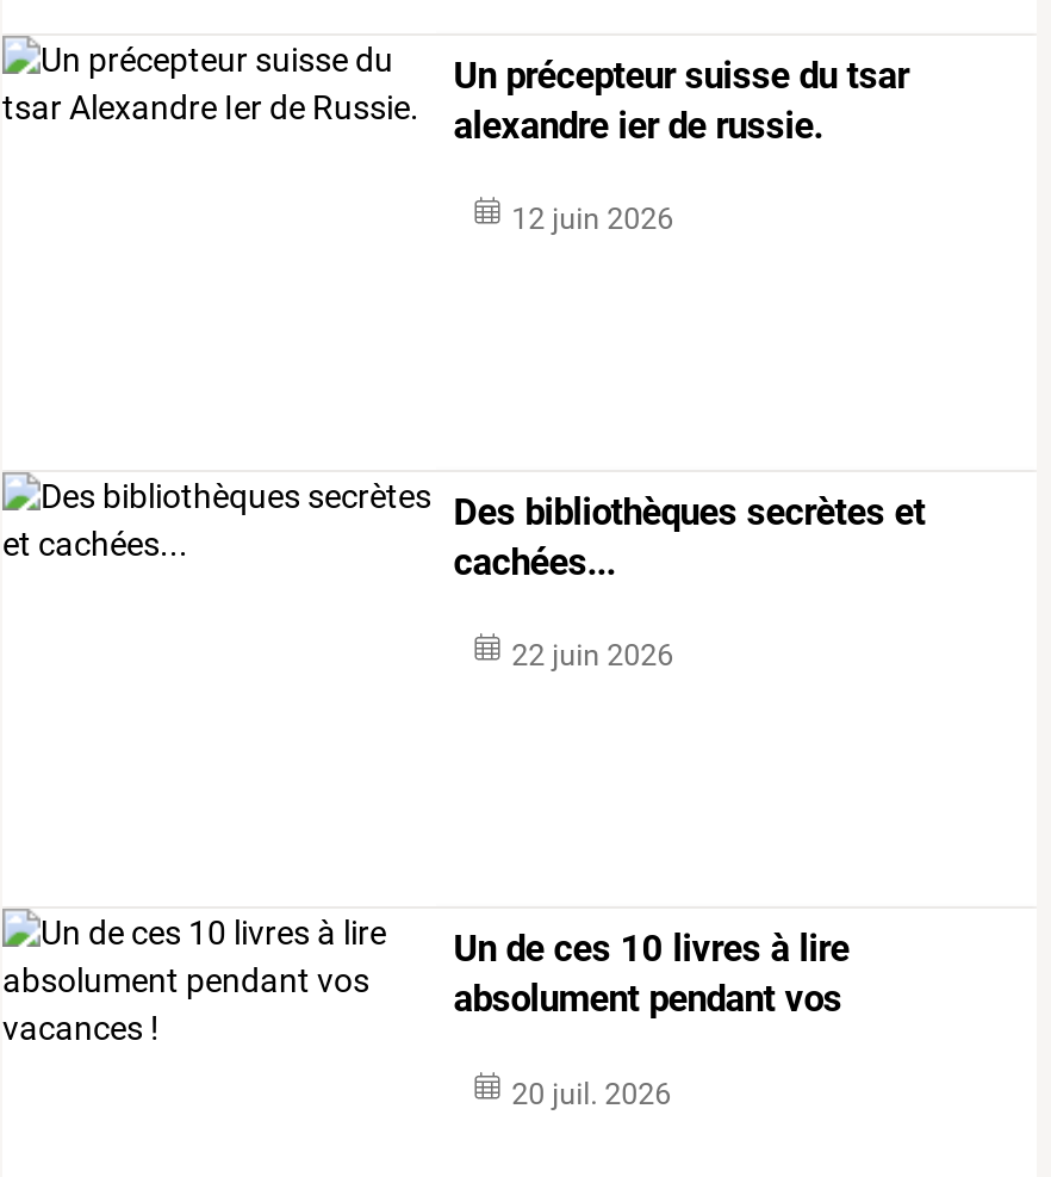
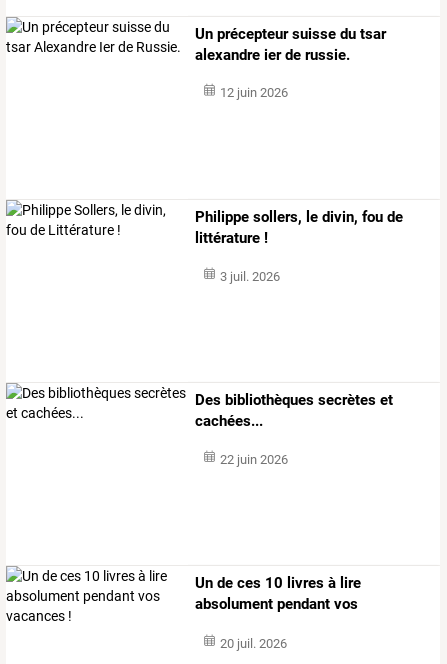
none -> [195,208,403,284] Philippe sollers, le divin, fou de | littérature ! | 3 juil. 2026

